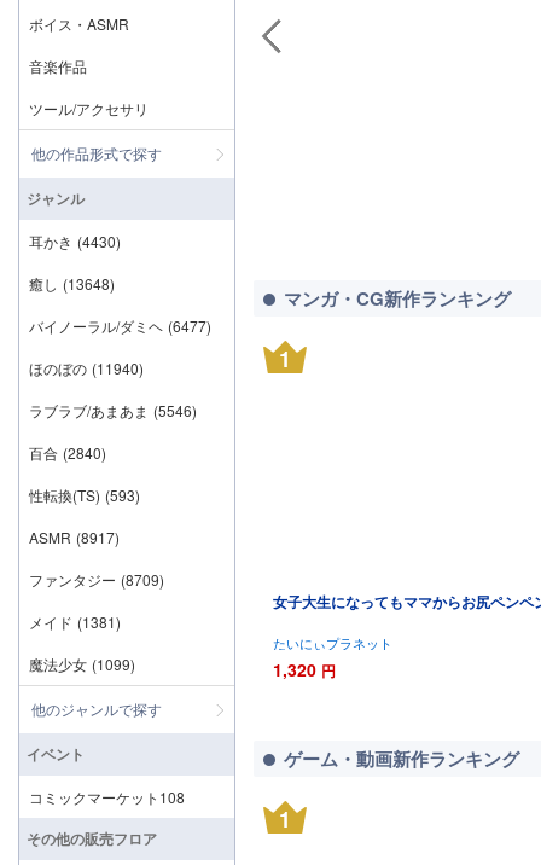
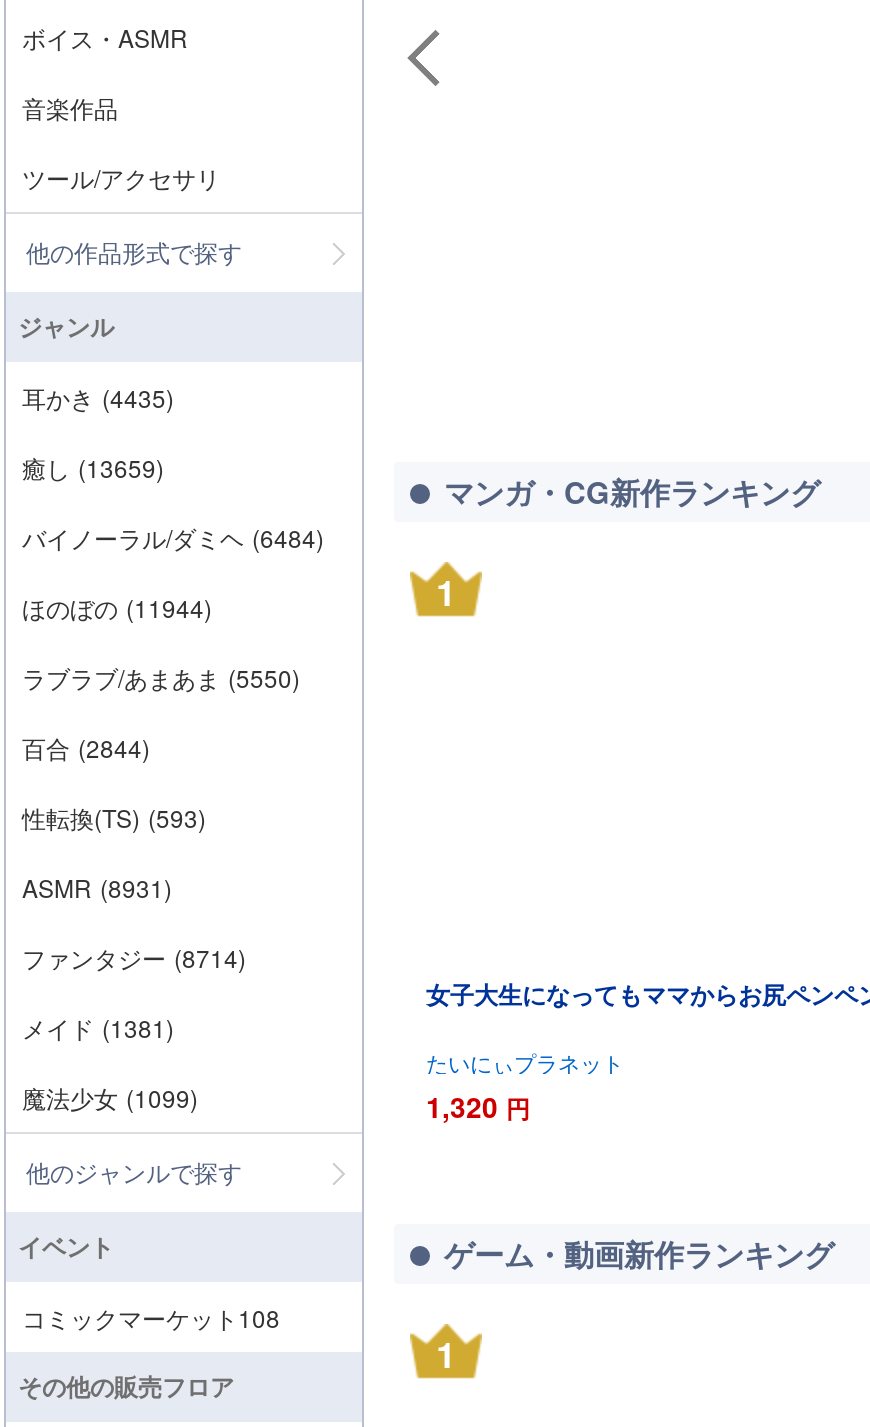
[29,231,121,251] 耳かき (4430) -> [22,380,174,414] 耳かき (4435)
[29,273,115,294] 癒し (13648) -> [22,450,164,484] 癒し (13659)
[29,315,211,336] バイノーラル/ダミヘ (6477) -> [22,520,324,554] バイノーラル/ダミヘ (6484)
[29,358,144,378] ほのぼの (11940) -> [22,590,212,624] ほのぼの (11944)
[29,400,197,420] ラブラブ/あまあま (5546) -> [22,660,300,694] ラブラブ/あまあま (5550)
[29,442,106,463] 百合 (2840) -> [22,730,150,764] 百合 (2844)
[29,527,120,547] ASMR (8917) -> [22,870,172,904] ASMR (8931)
[29,569,164,590] ファンタジー (8709) -> [22,940,246,974] ファンタジー (8714)

